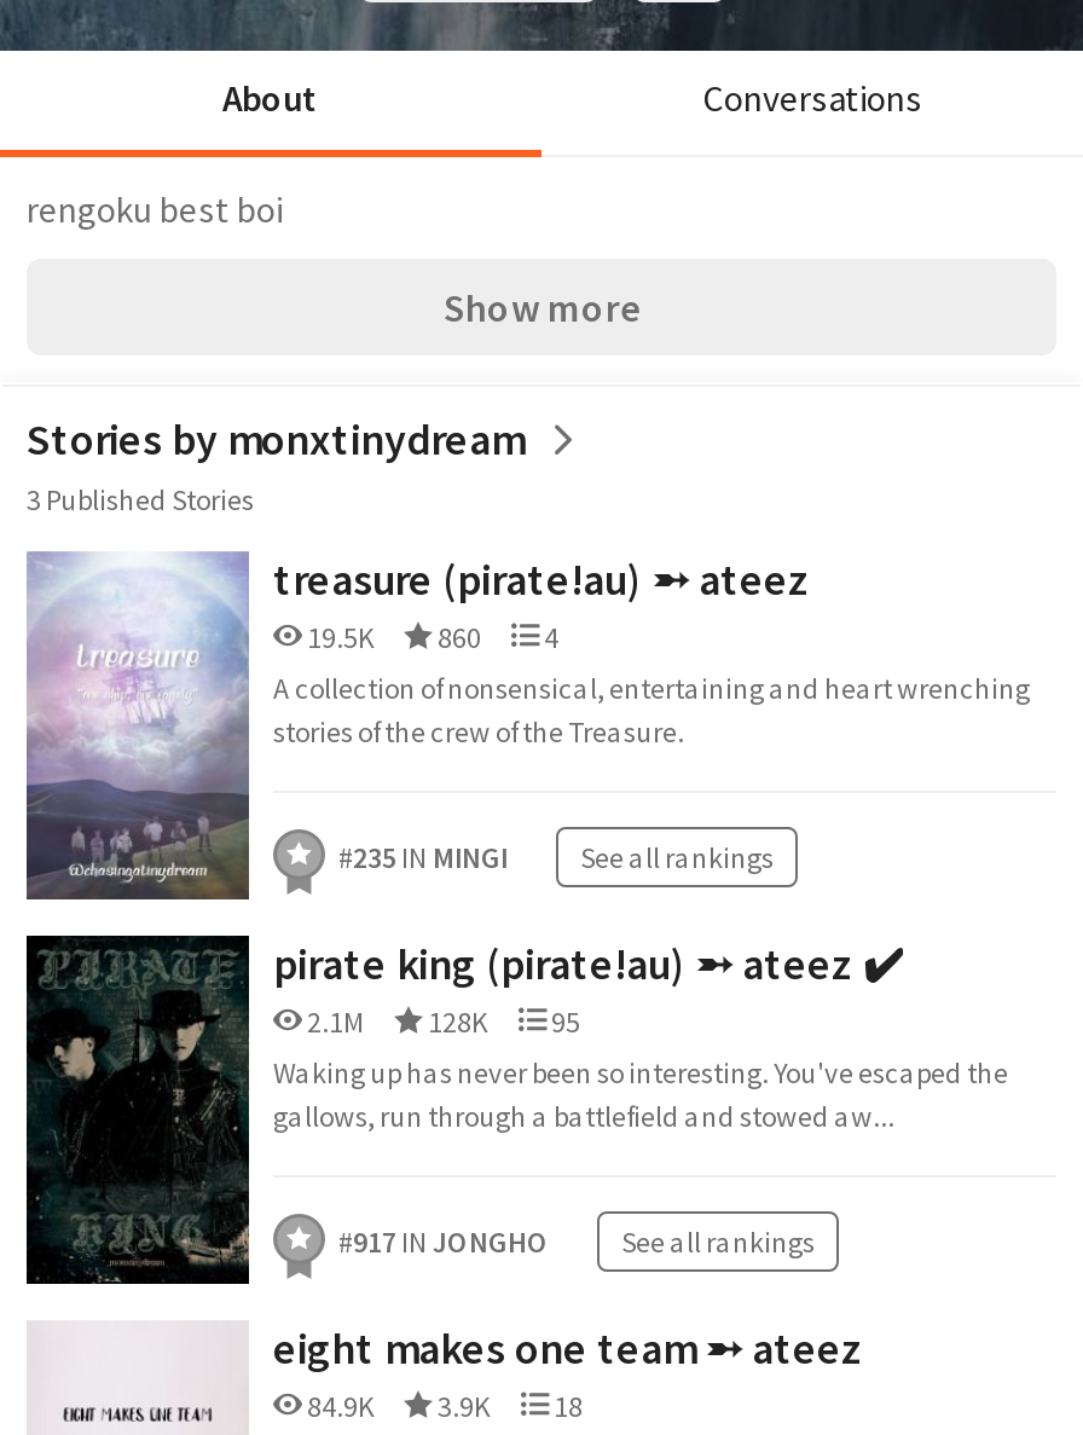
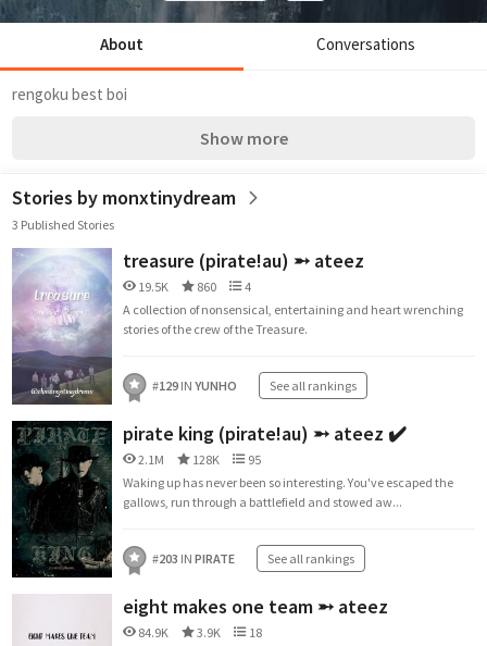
[338,839,774,875] #235 IN MINGI See all rankings -> [152,377,357,394] #129 IN YUNHO See all rankings
[338,1223,815,1260] #917 IN JONGHO See all rankings -> [152,550,354,567] #203 IN PIRATE See all rankings

